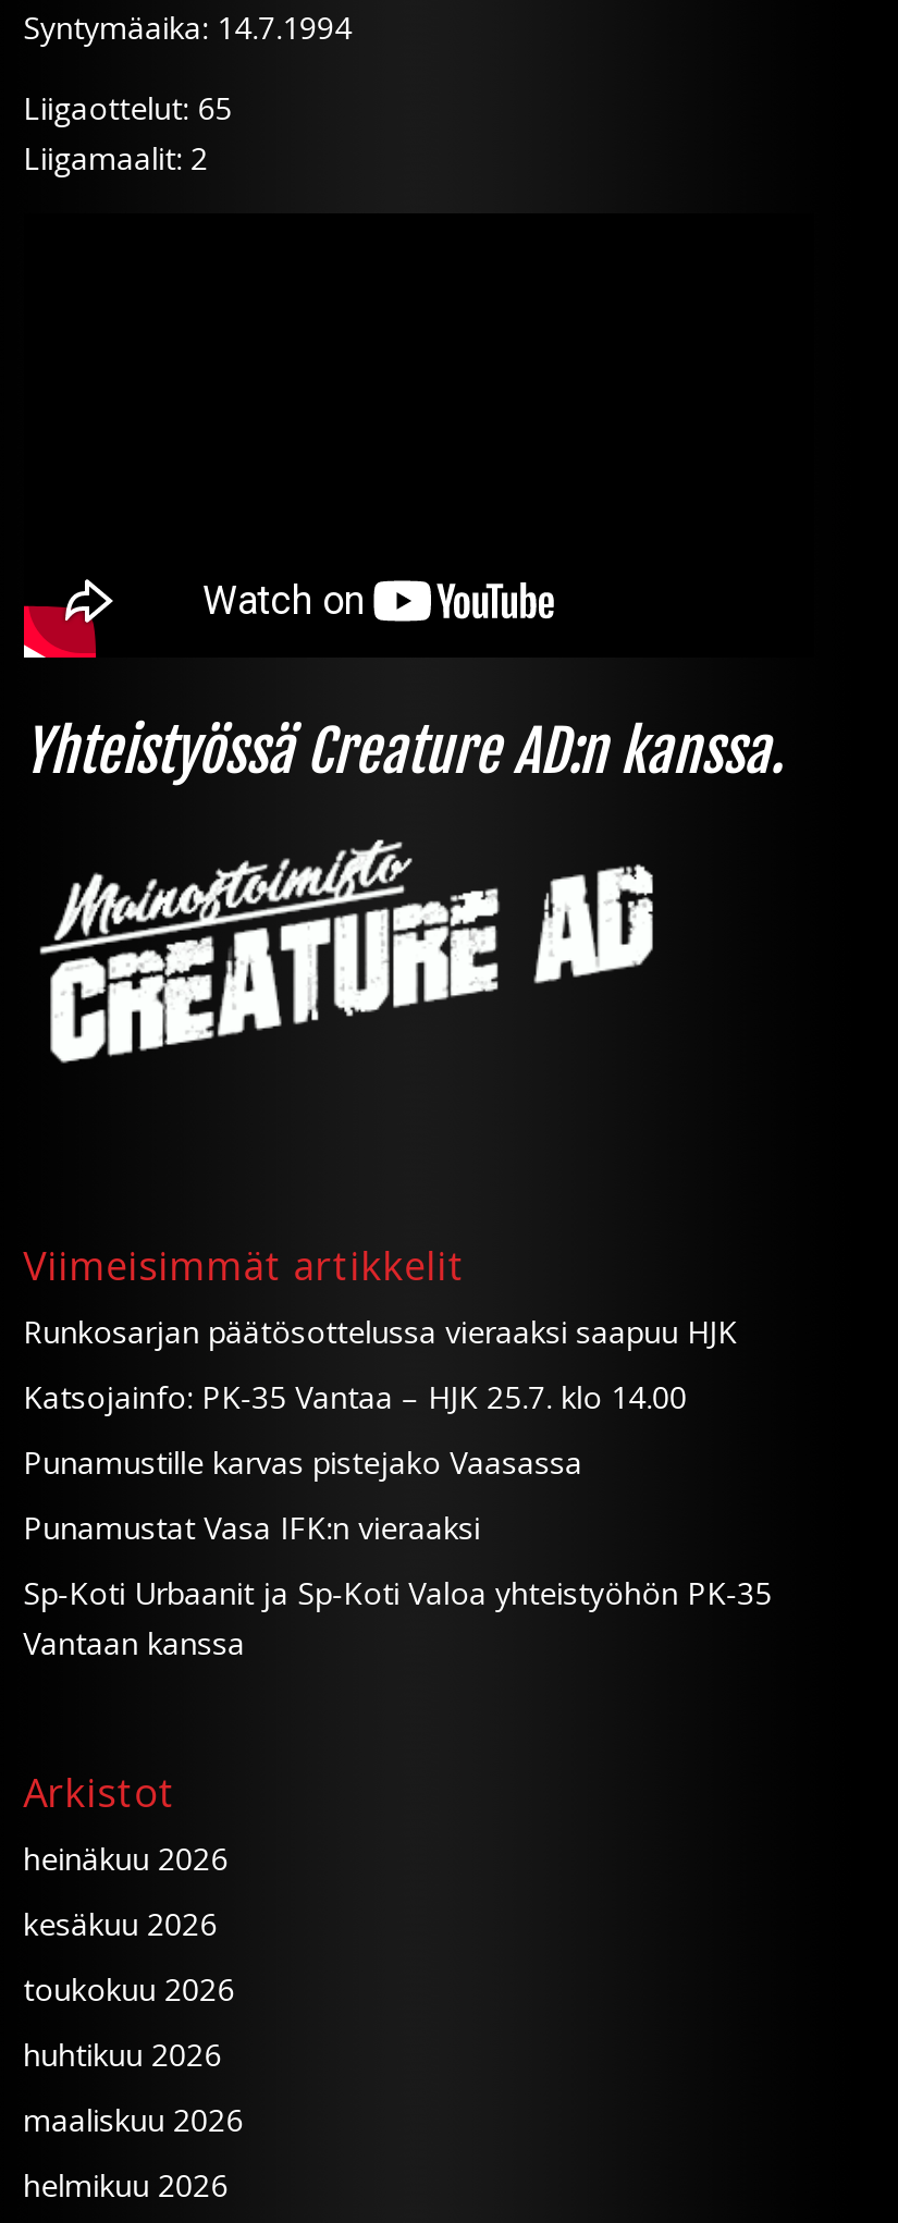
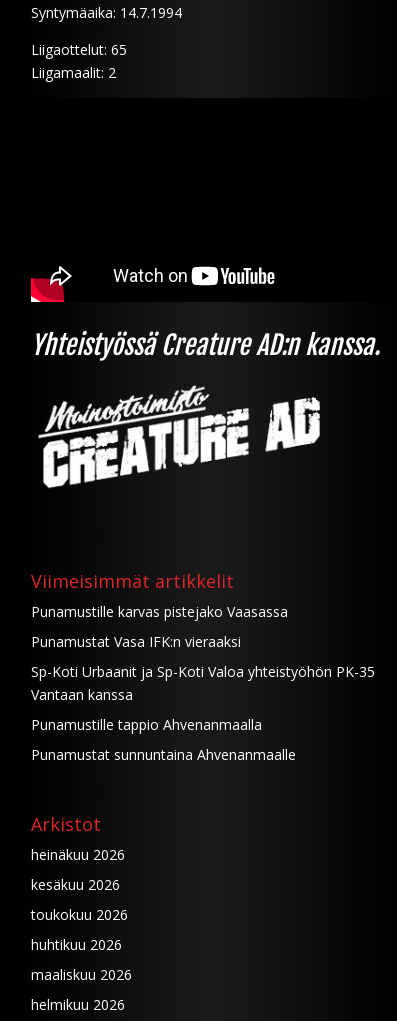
[23,1310,737,1417] Runkosarjan päätösottelussa vieraaksi saapuu HJK | Katsojainfo: PK-35 Vantaa – HJK 25.7. klo 14.00 -> none
moved [23,1441,772,1663] -> [31,602,375,704]: Punamustille karvas pistejako Vaasassa | Punamustat Vasa IFK:n vieraaksi | Sp-Koti Urbaanit ja Sp-Koti Valoa yhteistyöhön PK-35 | Vantaan kanssa
none -> [31,715,296,764] Punamustille tappio Ahvenanmaalla | Punamustat sunnuntaina Ahvenanmaalle

